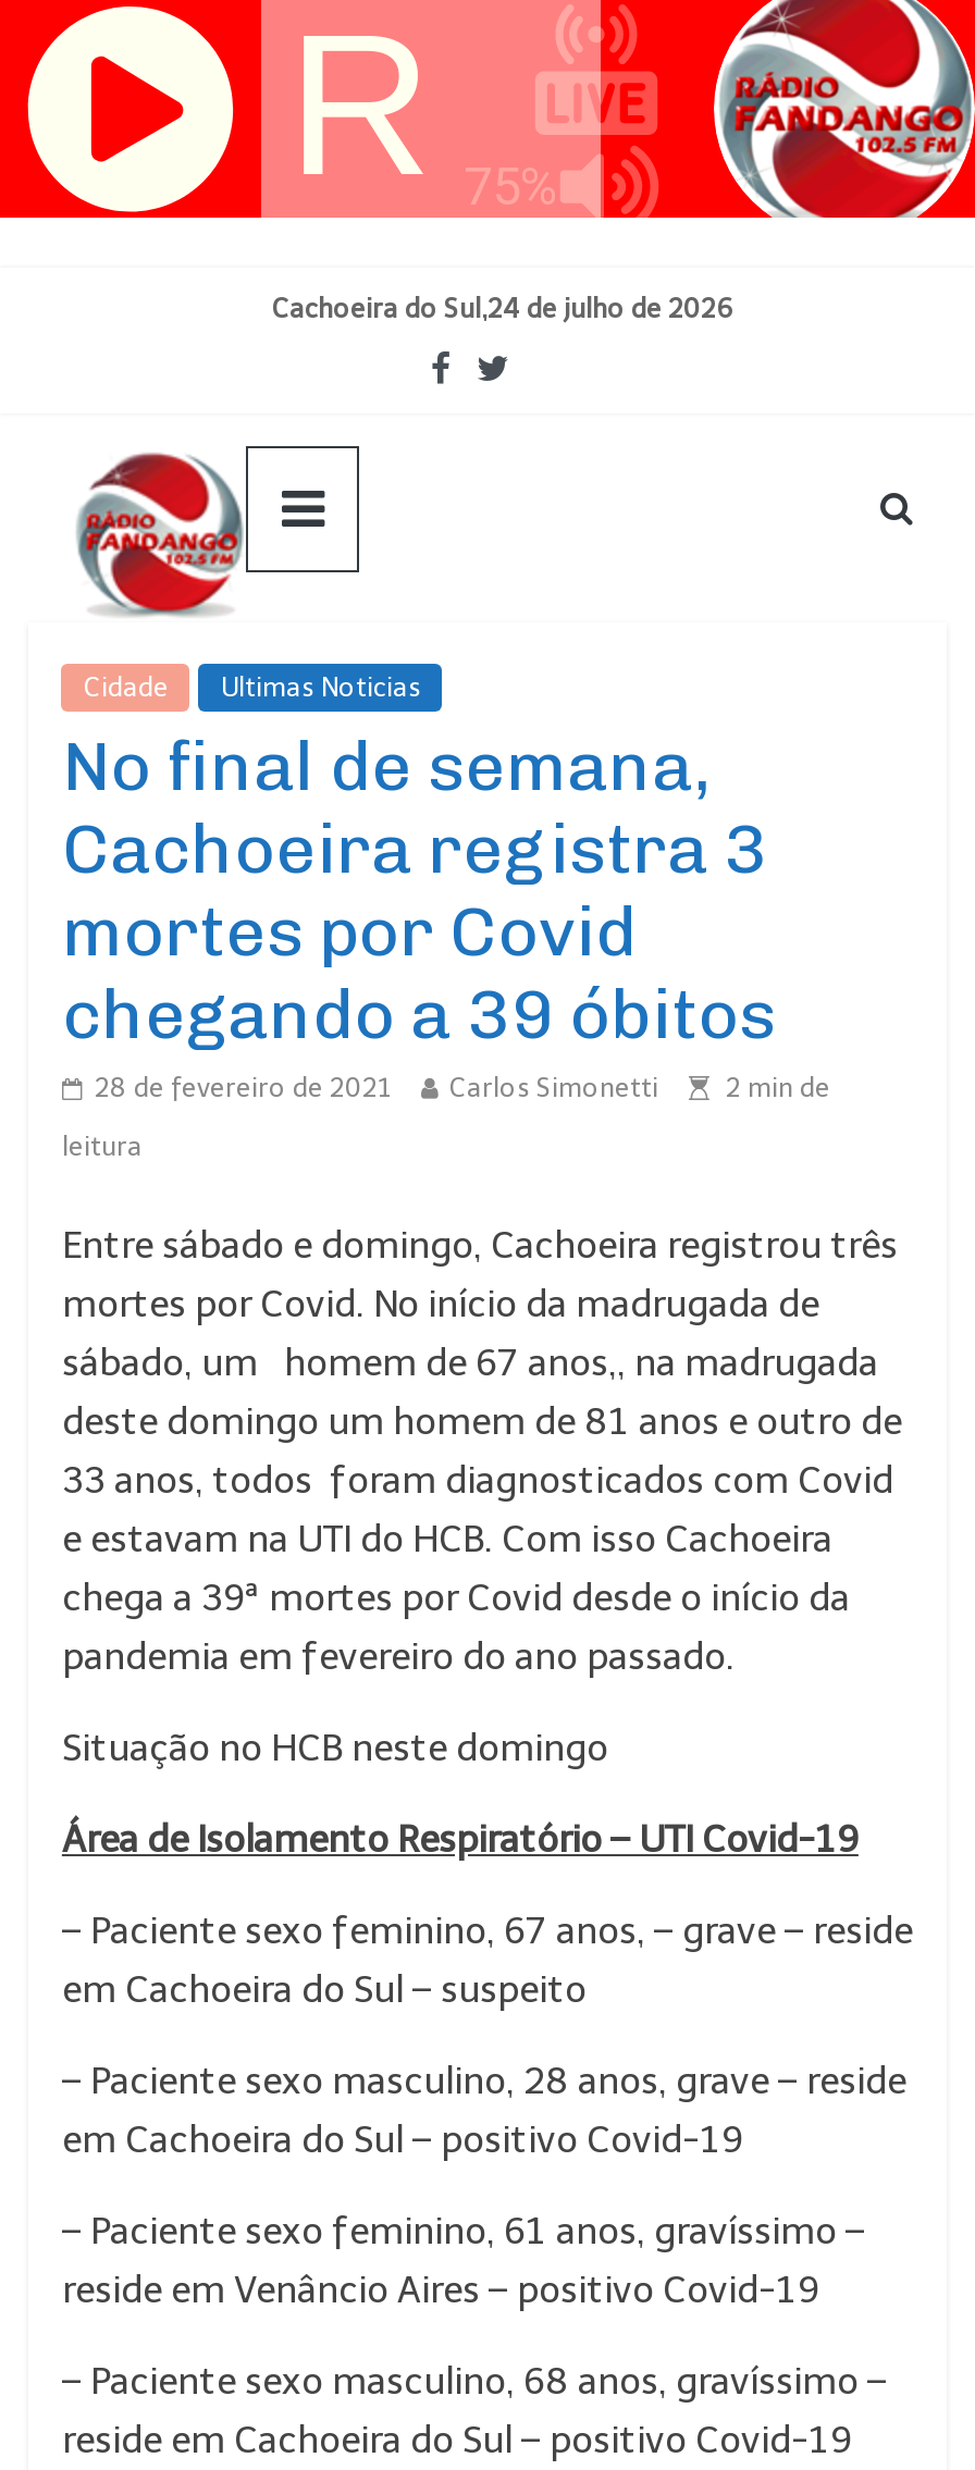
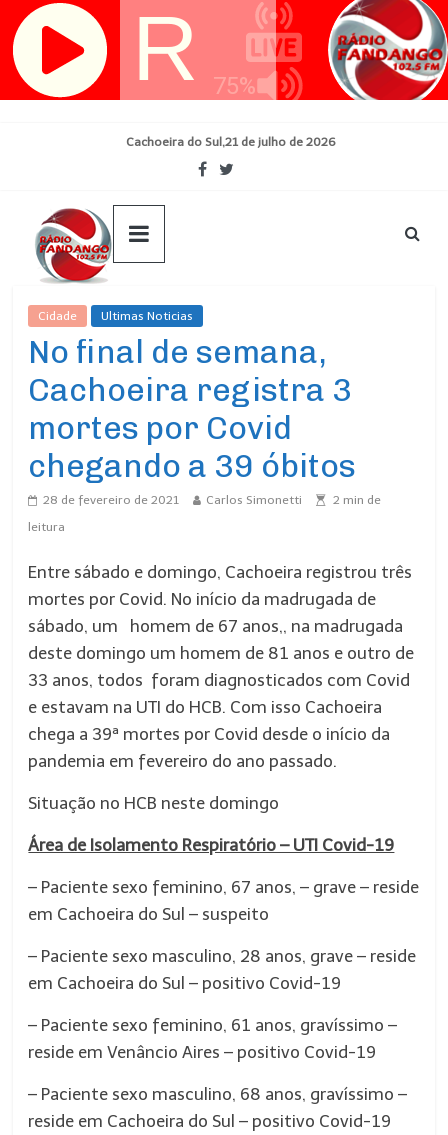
[272,294,733,324] Cachoeira do Sul,24 de julho de 2026 -> [126,135,336,149] Cachoeira do Sul,21 de julho de 2026

